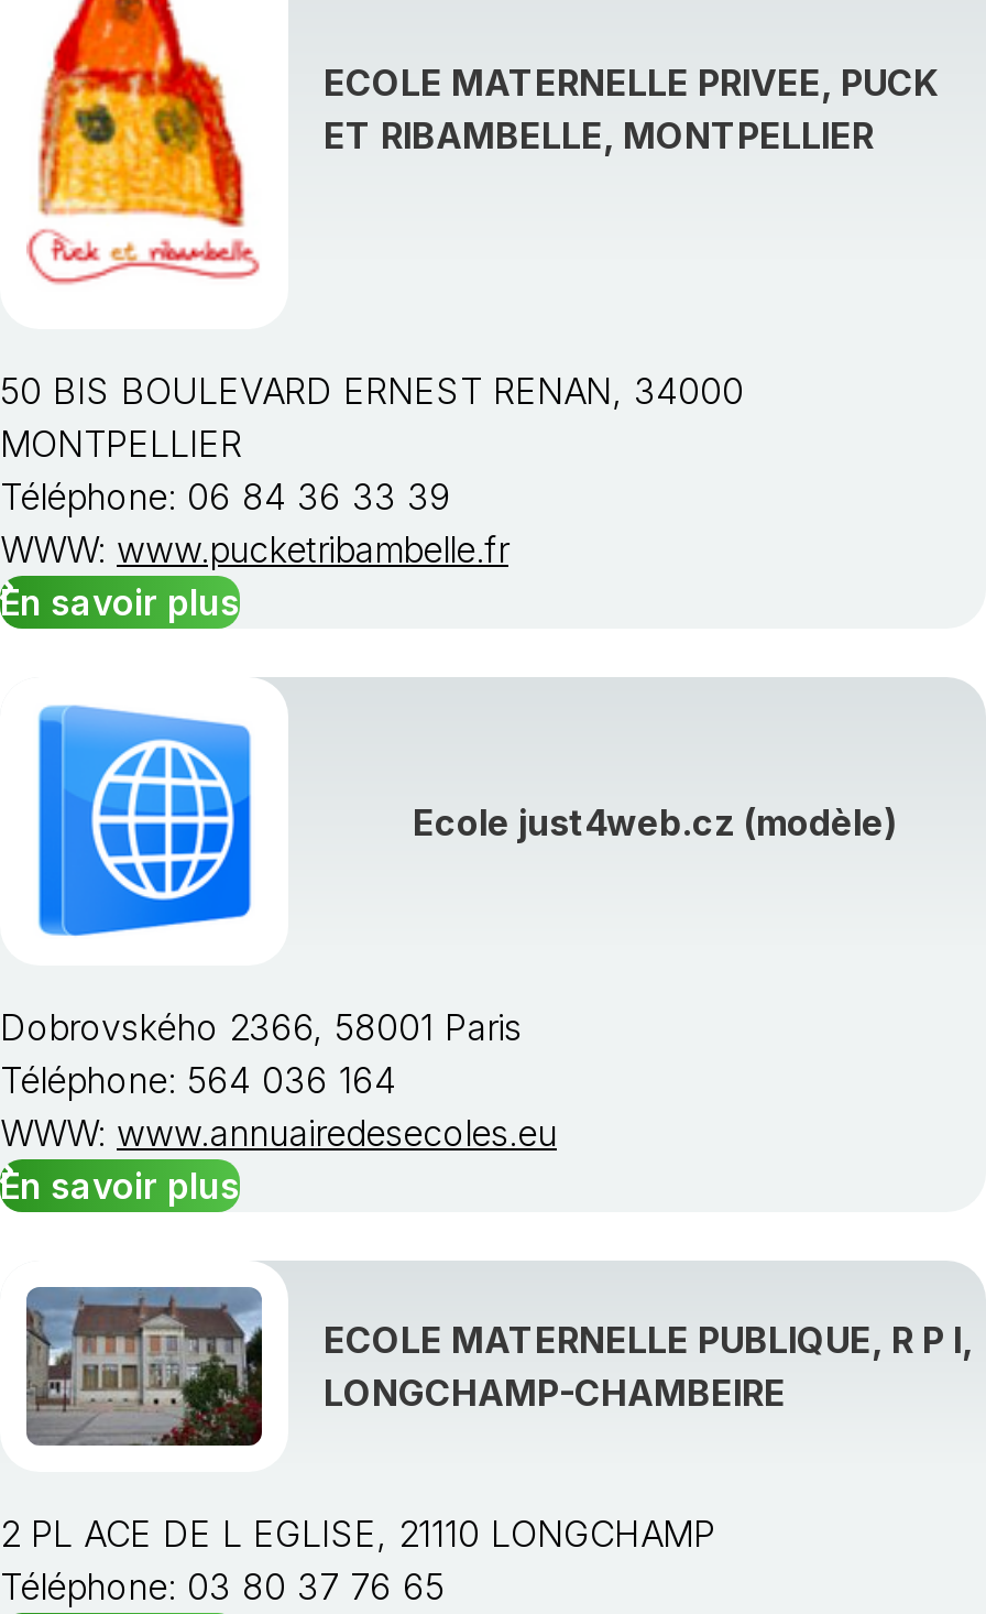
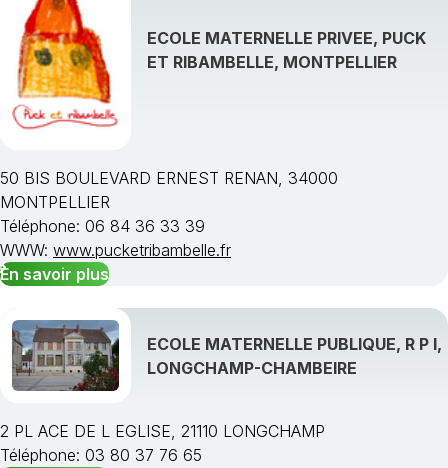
[0,705,557,1209] [image] | Dobrovského 2366, 58001 Paris | Téléphone: 564 036 164 | WWW: www.annuairedesecoles.eu | En savoir plus -> none
[413,801,897,845] Ecole just4web.cz (modèle) -> none

